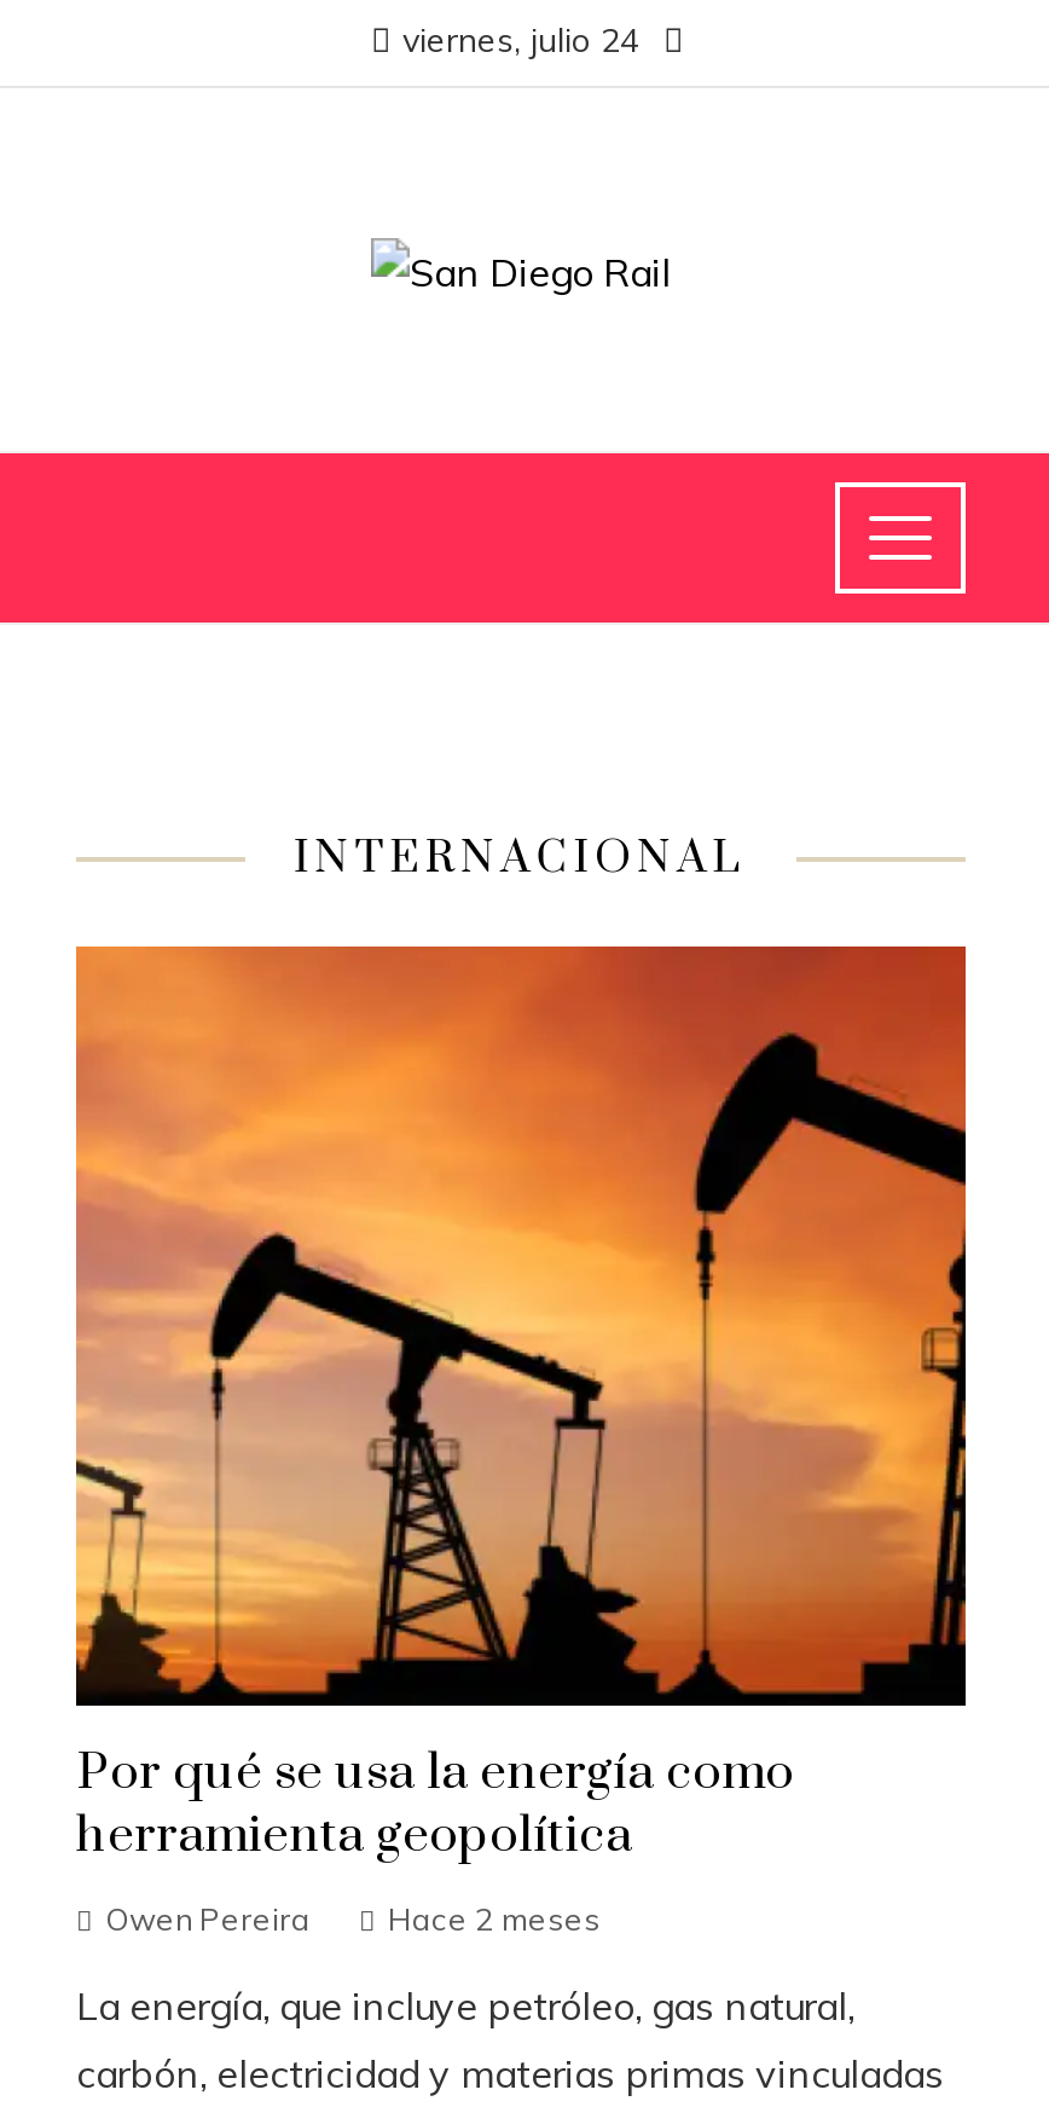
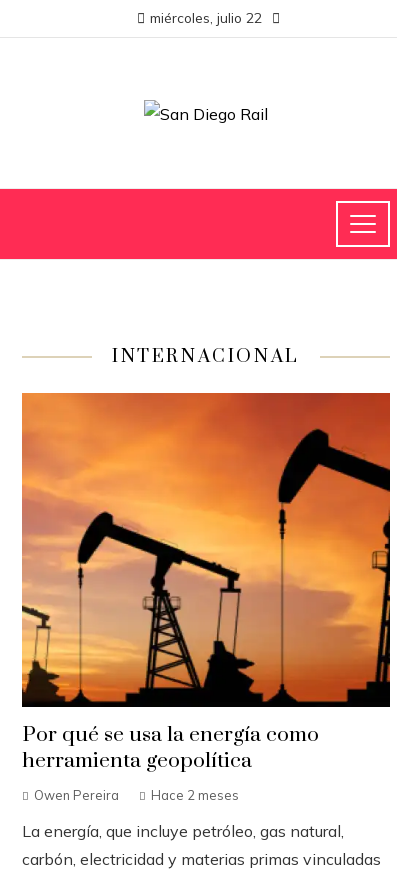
[402,18,639,59] viernes, julio 24 -> [150,9,262,26] miércoles, julio 22

